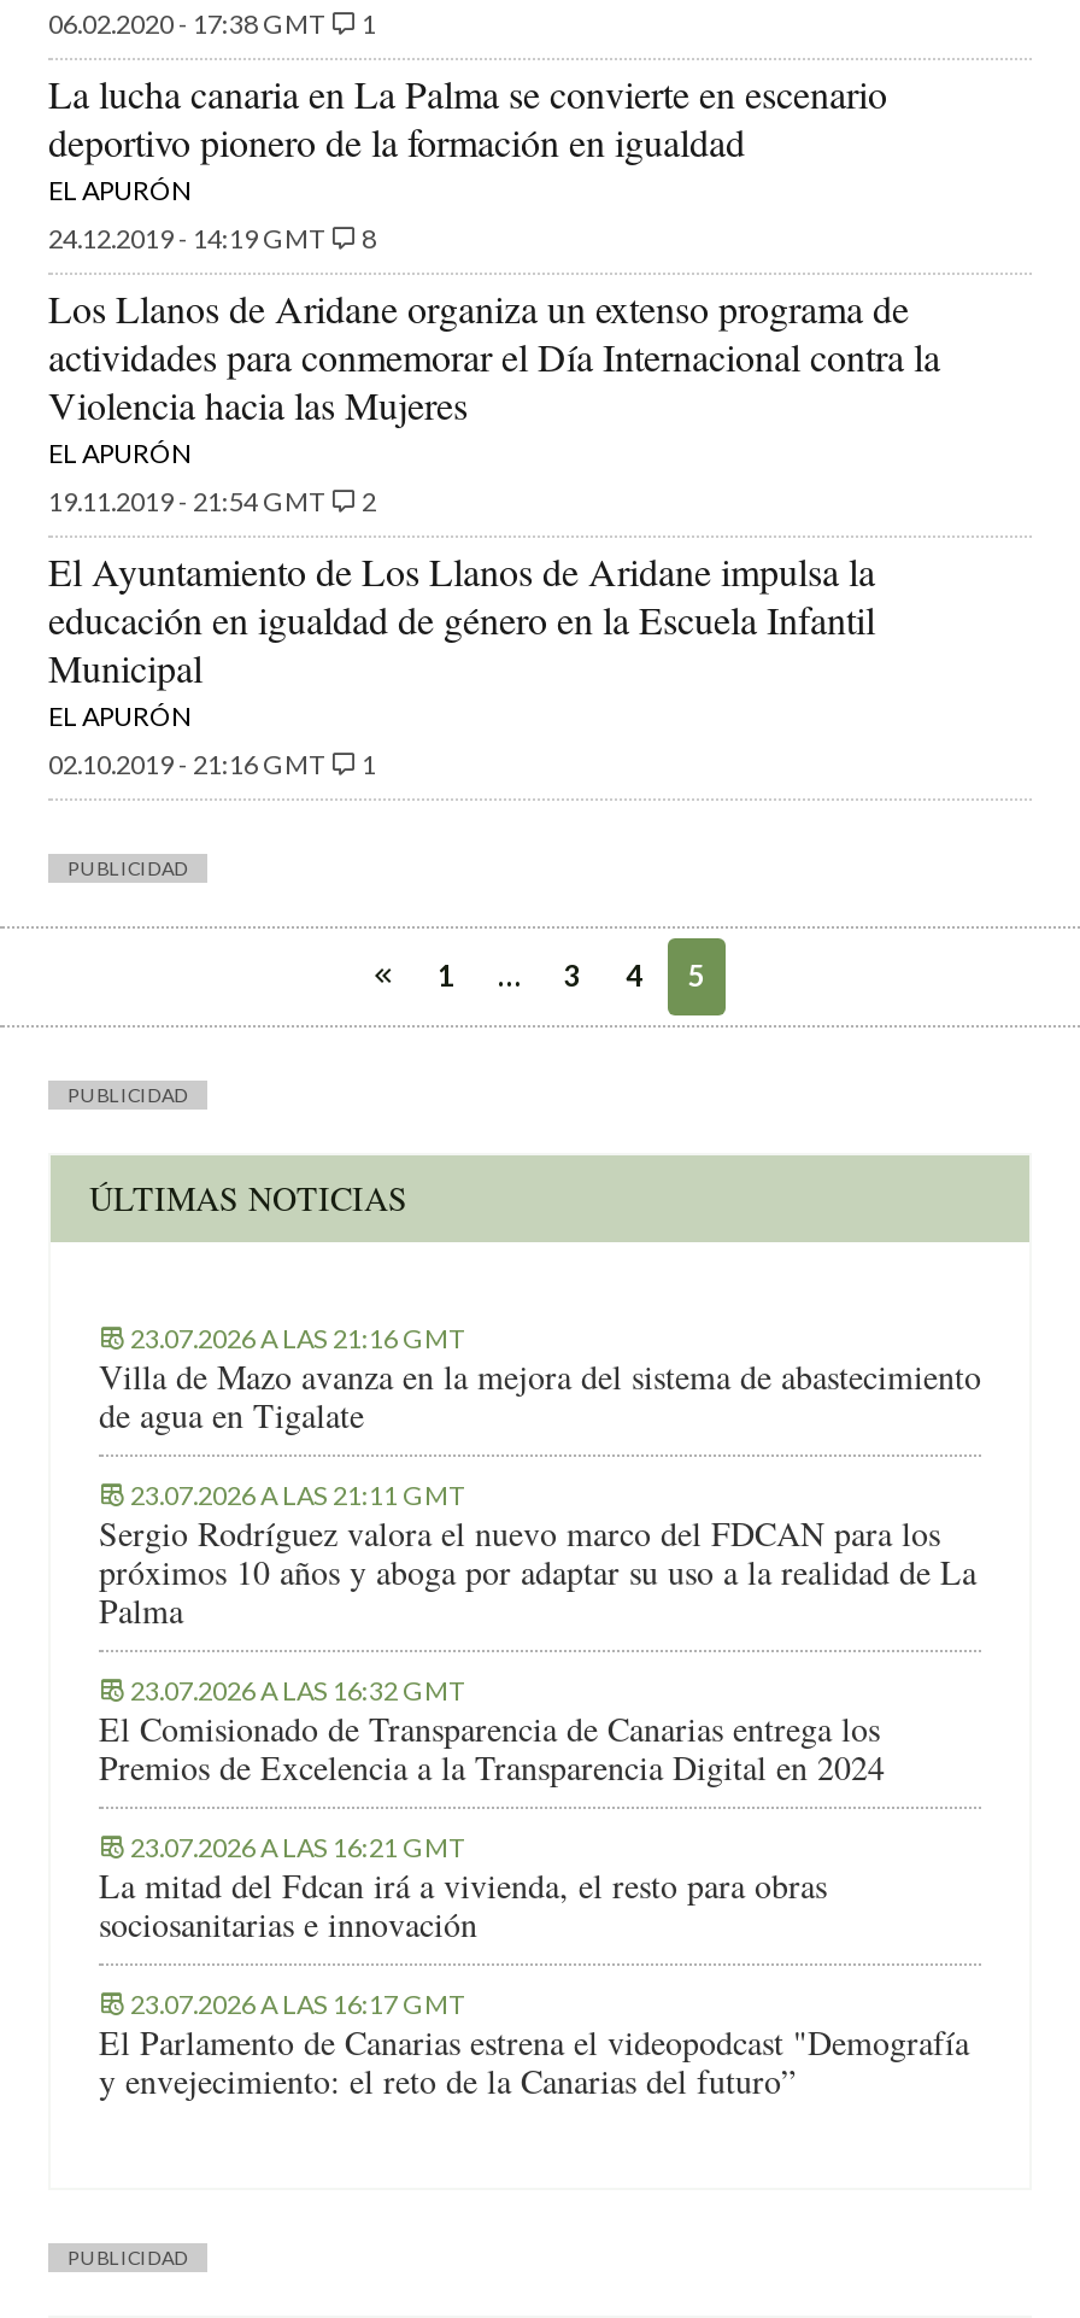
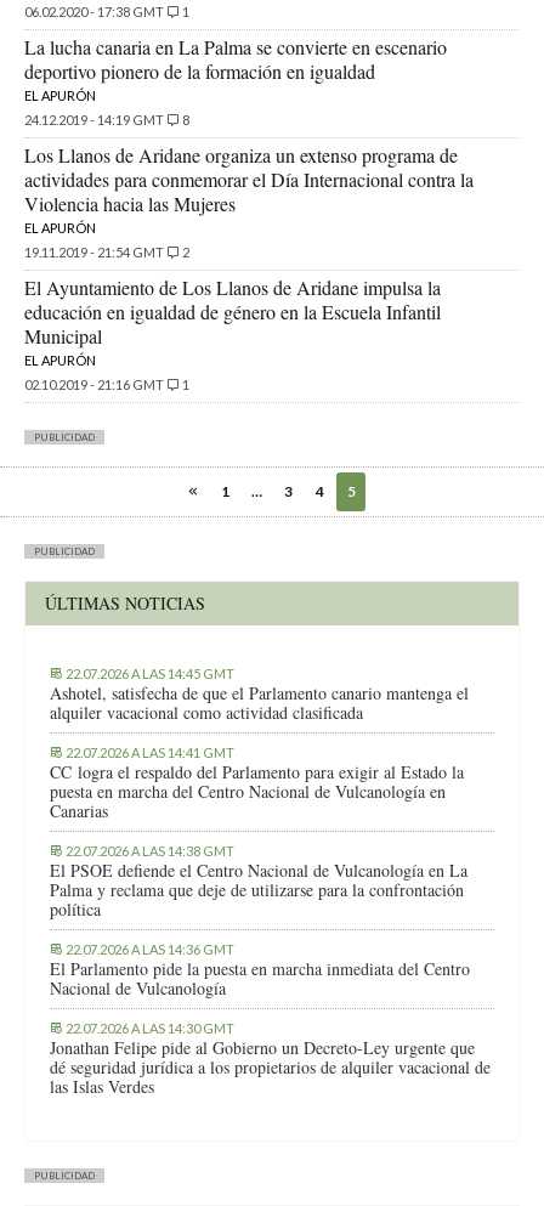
[99,1323,981,1439] 23.07.2026 A LAS 21:16 GMT | Villa de Mazo avanza en la mejora del sistema de abastecimiento | de agua en Tigalate -> [50,666,469,724] 22.07.2026 A LAS 14:45 GMT | Ashotel, satisfecha de que el Parlamento canario mantenga el | alquiler vacacional como actividad clasificada
[99,1480,976,1634] 23.07.2026 A LAS 21:11 GMT | Sergio Rodríguez valora el nuevo marco del FDCAN para los | próximos 10 años y aboga por adaptar su uso a la realidad de La | Palma -> [50,745,464,823] 22.07.2026 A LAS 14:41 GMT | CC logra el respaldo del Parlamento para exigir al Estado la | puesta en marcha del Centro Nacional de Vulcanología en | Canarias
[99,1675,885,1791] 23.07.2026 A LAS 16:32 GMT | El Comisionado de Transparencia de Canarias entrega los | Premios de Excelencia a la Transparencia Digital en 2024 -> [50,843,467,921] 22.07.2026 A LAS 14:38 GMT | El PSOE defiende el Centro Nacional de Vulcanología en La | Palma y reclama que deje de utilizarse para la confrontación | política
[99,1832,827,1948] 23.07.2026 A LAS 16:21 GMT | La mitad del Fdcan irá a vivienda, el resto para obras | sociosanitarias e innovación -> [50,942,470,1000] 22.07.2026 A LAS 14:36 GMT | El Parlamento pide la puesta en marcha inmediata del Centro | Nacional de Vulcanología
[99,1989,969,2104] 23.07.2026 A LAS 16:17 GMT | El Parlamento de Canarias estrena el videopodcast "Demografía | y envejecimiento: el reto de la Canarias del futuro” -> [50,1021,491,1098] 22.07.2026 A LAS 14:30 GMT | Jonathan Felipe pide al Gobierno un Decreto-Ley urgente que | dé seguridad jurídica a los propietarios de alquiler vacacional de | las Islas Verdes

